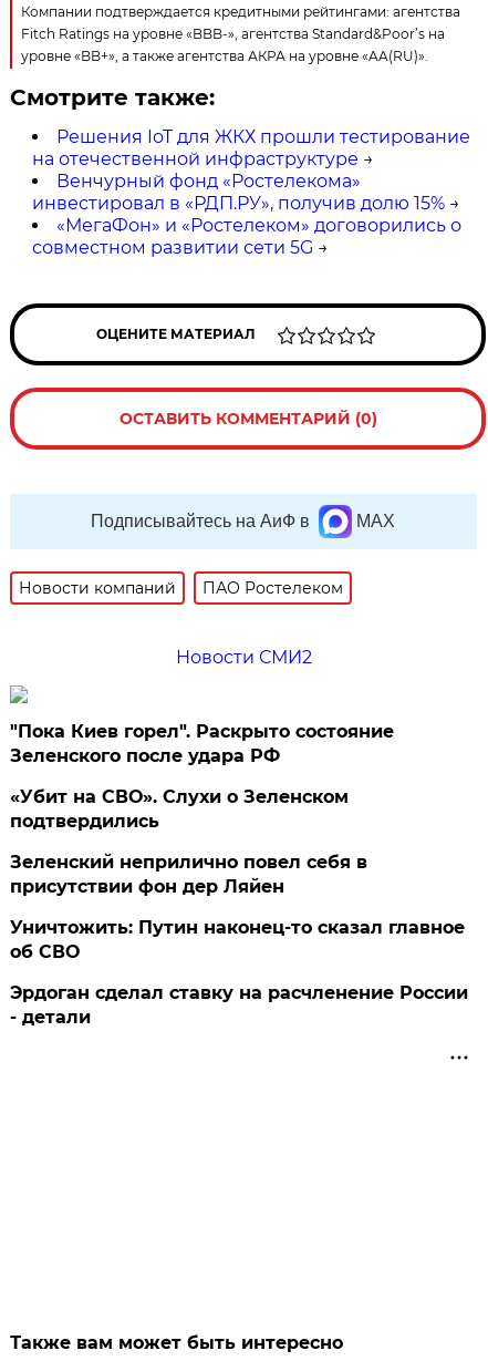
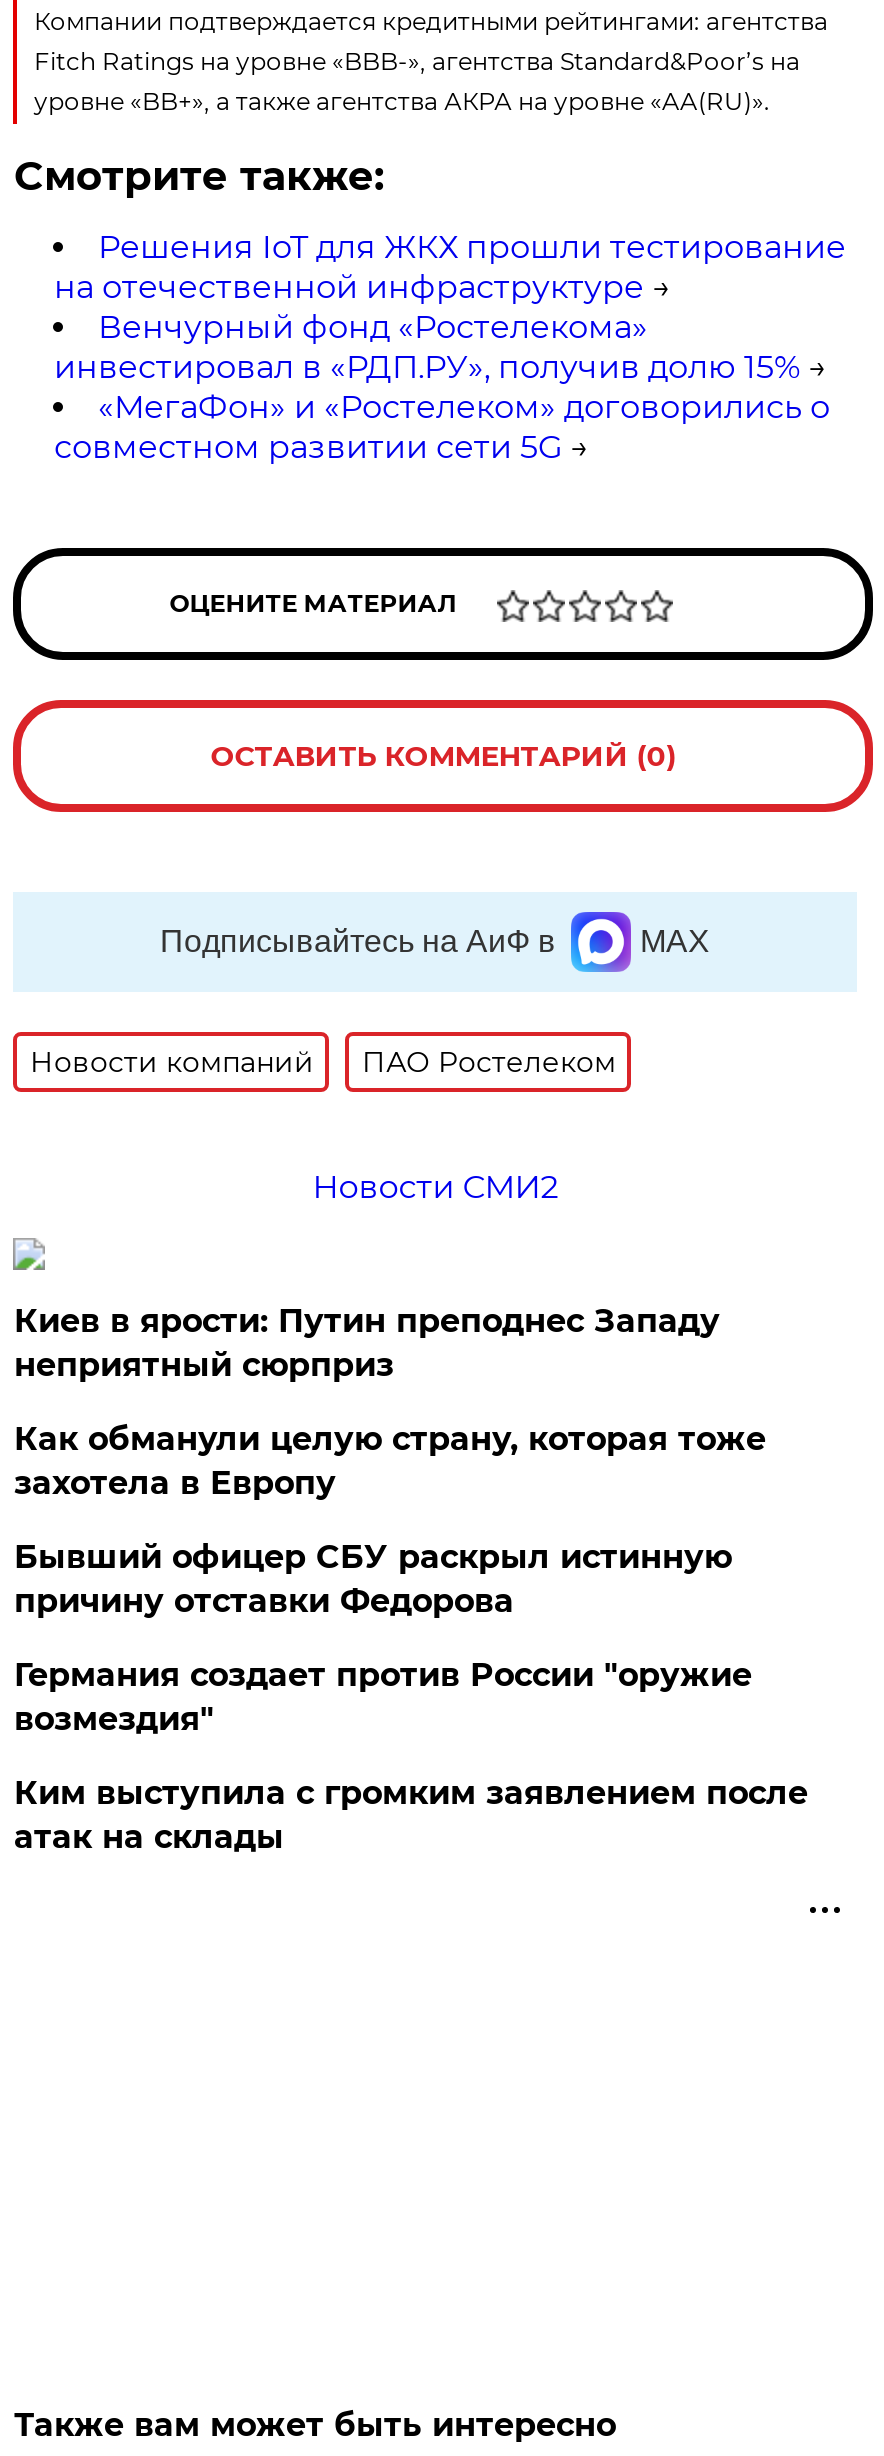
[10,721,394,766] "Пока Киев горел". Раскрыто состояние | Зеленского после удара РФ -> [14,1302,720,1384] Киев в ярости: Путин преподнес Западу | неприятный сюрприз
[10,786,349,832] «Убит на СВО». Слухи о Зеленском | подтвердились -> [14,1420,766,1502] Как обманули целую страну, которая тоже | захотела в Европу
[10,851,368,897] Зеленский неприлично повел cебя в | присутствии фон дер Ляйен -> [14,1538,732,1620] Бывший офицер СБУ раскрыл истинную | причину отставки Федорова
[10,917,465,962] Уничтожить: Путин наконец-то сказал главное | об СВО -> [14,1656,752,1738] Германия создает против России "оружие | возмездия"
[10,982,469,1028] Эрдоган сделал ставку на расчленение России | - детали -> [14,1774,808,1856] Ким выступила с громким заявлением после | атак на склады

